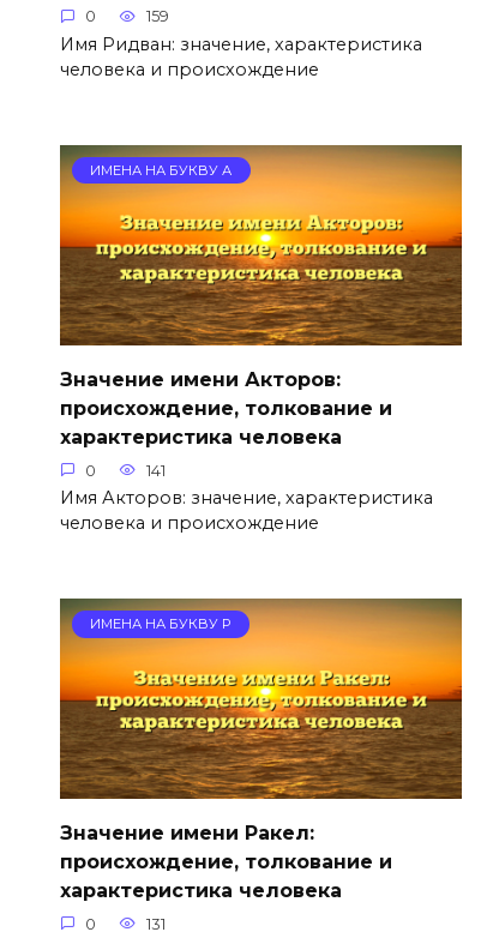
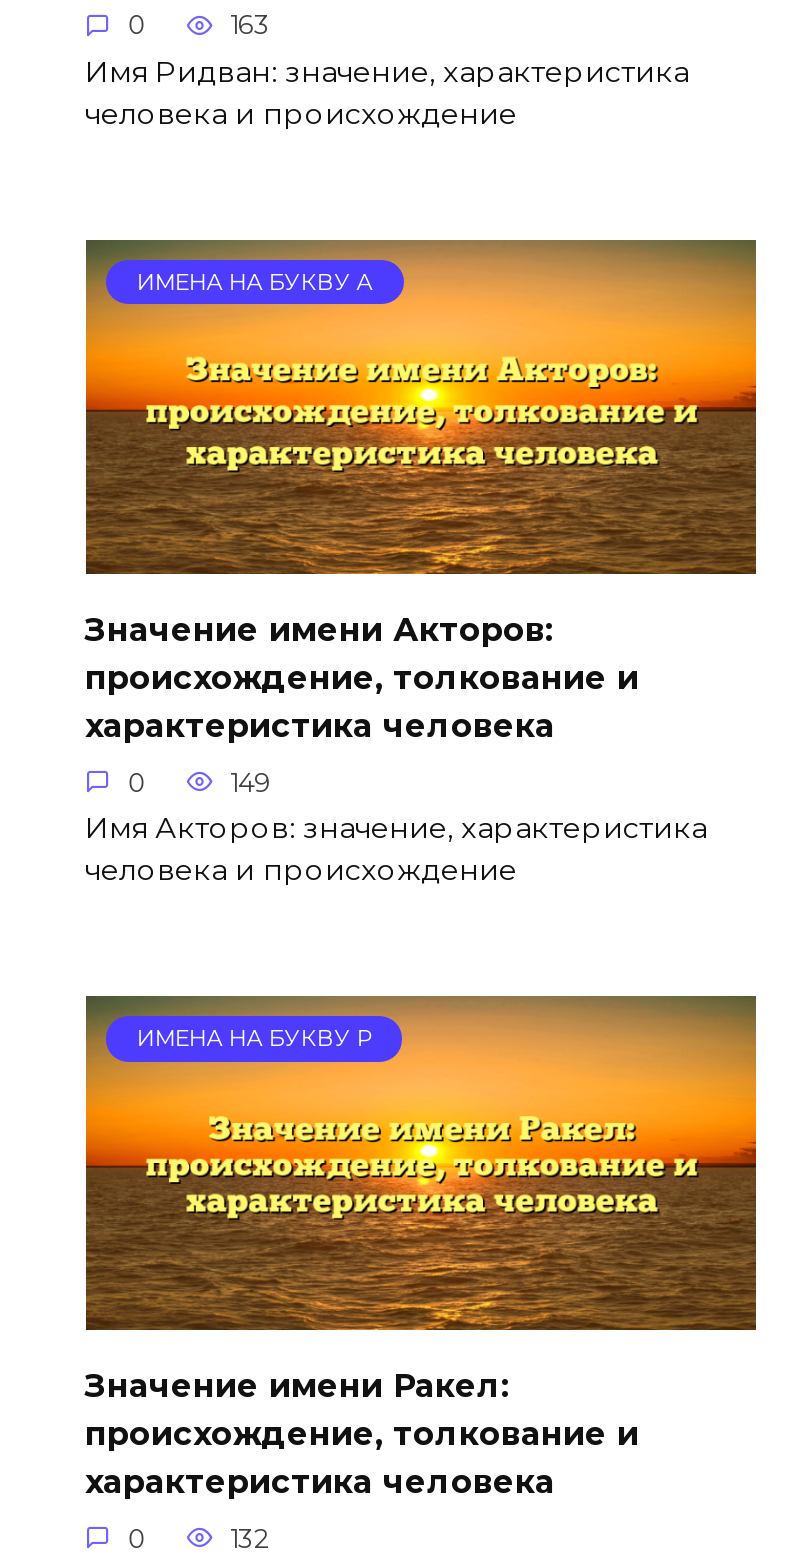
[146,8,169,26] 159 -> [230,11,270,41] 163
[146,461,166,479] 141 -> [230,767,270,797] 149
[146,915,166,933] 131 -> [230,1524,268,1554] 132

